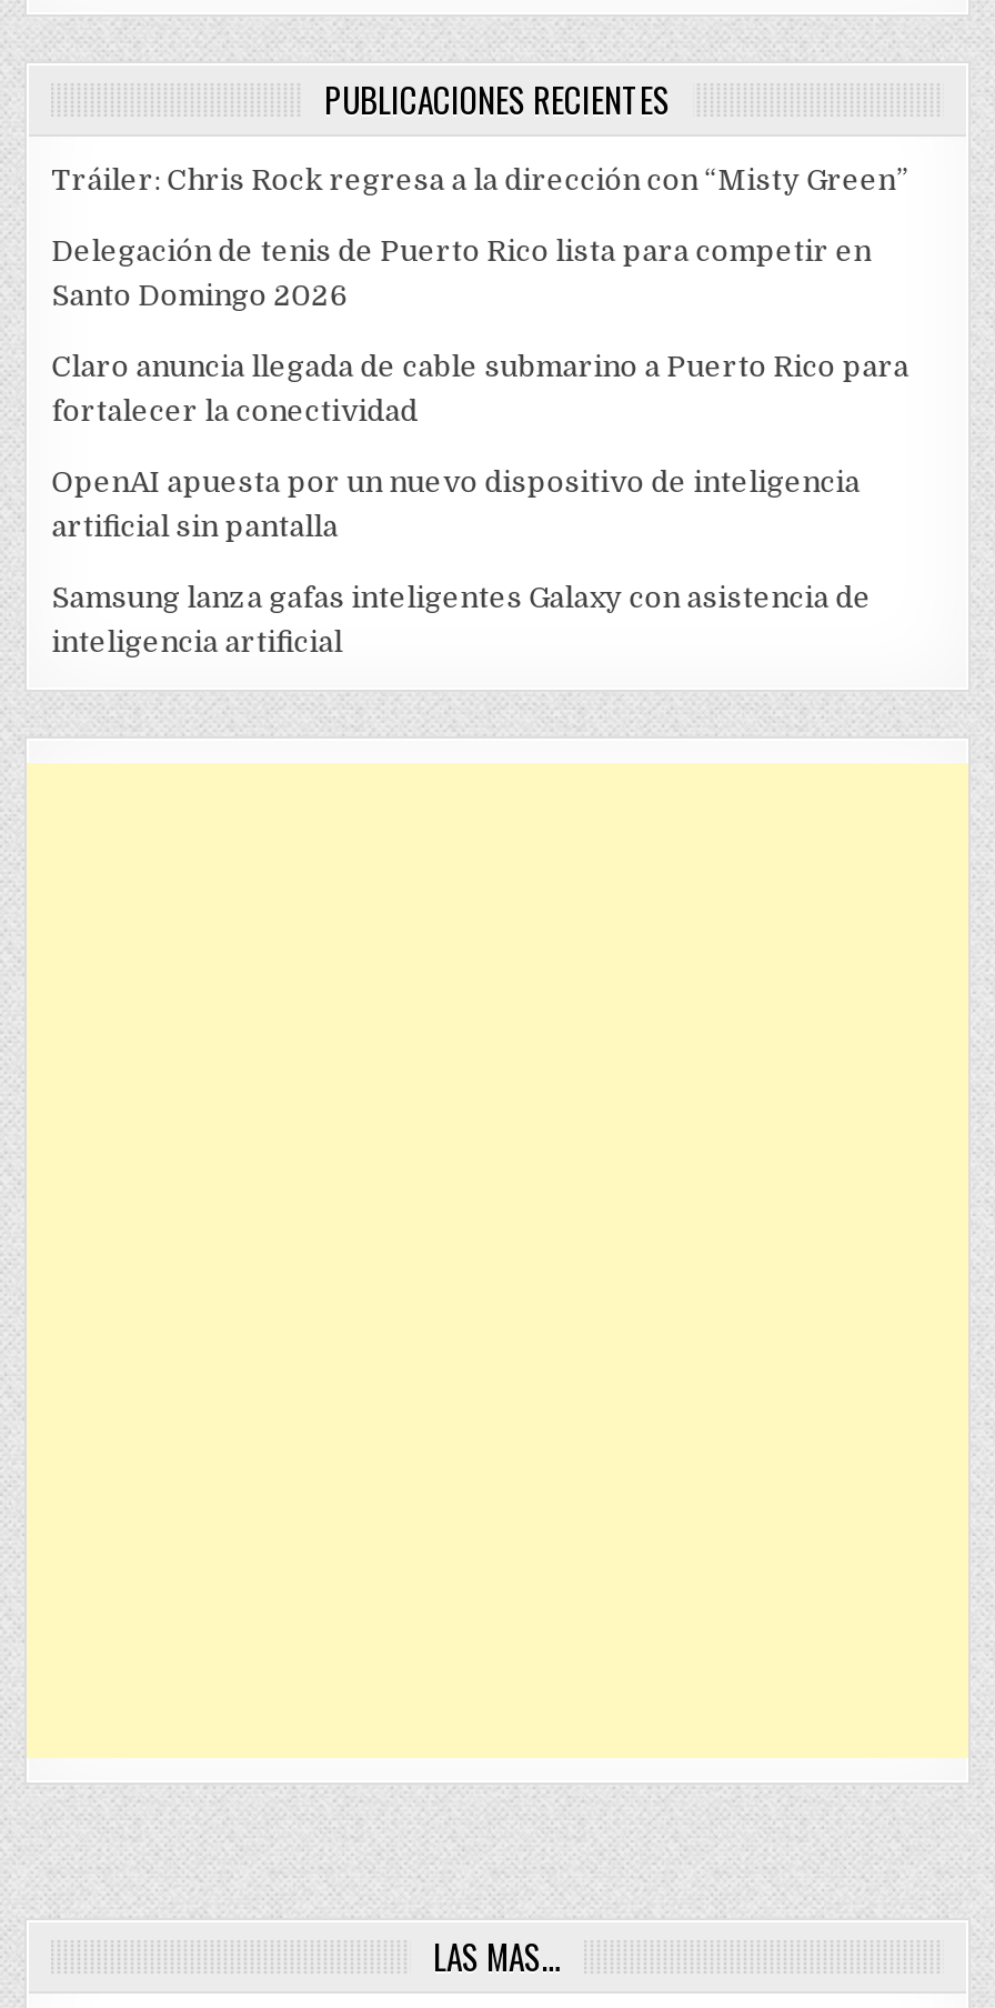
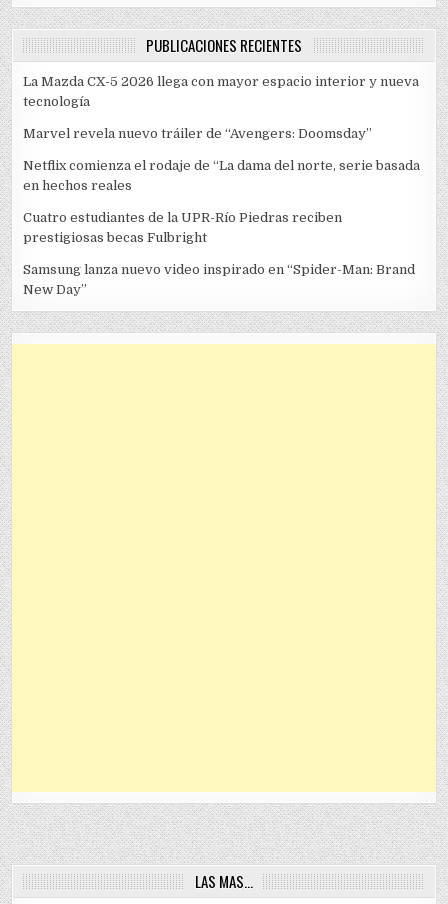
[52,164,909,197] Tráiler: Chris Rock regresa a la dirección con “Misty Green” -> [23,74,419,109] La Mazda CX-5 2026 llega con mayor espacio interior y nueva | tecnología
[52,235,871,313] Delegación de tenis de Puerto Rico lista para competir en | Santo Domingo 2026 -> [23,126,372,141] Marvel revela nuevo tráiler de “Avengers: Doomsday”
[52,351,909,428] Claro anuncia llegada de cable submarino a Puerto Rico para | fortalecer la conectividad -> [23,158,420,193] Netflix comienza el rodaje de “La dama del norte, serie basada | en hechos reales
[52,466,860,544] OpenAI apuesta por un nuevo dispositivo de inteligencia | artificial sin pantalla -> [23,210,342,245] Cuatro estudiantes de la UPR-Río Piedras reciben | prestigiosas becas Fulbright
[52,582,871,659] Samsung lanza gafas inteligentes Galaxy con asistencia de | inteligencia artificial -> [23,262,415,297] Samsung lanza nuevo video inspirado en “Spider-Man: Brand | New Day”

